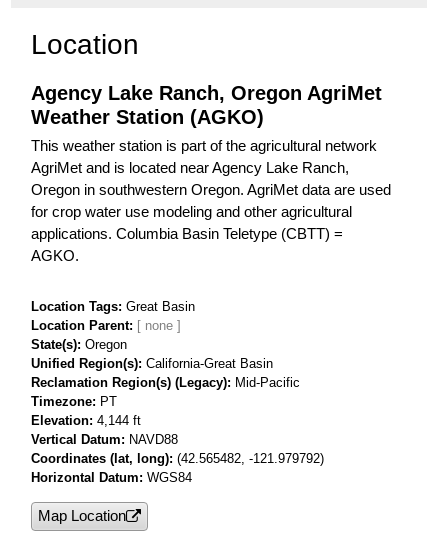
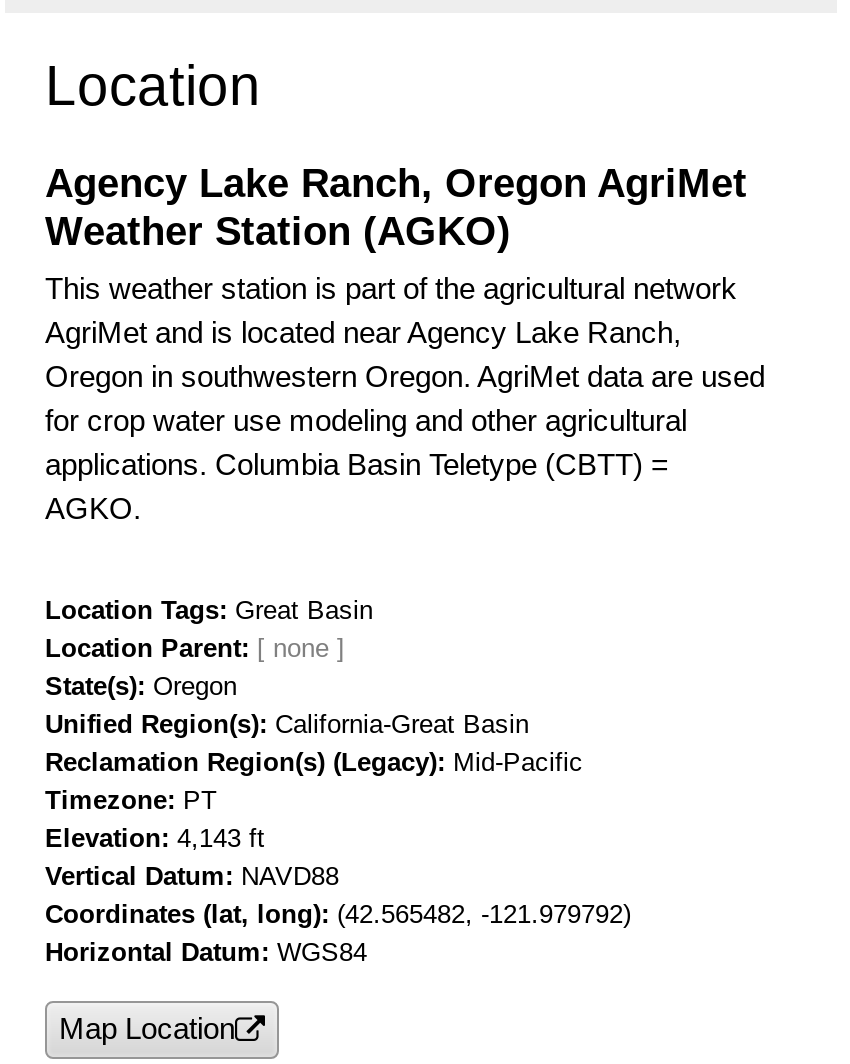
[31,413,141,428] Elevation 4,144 ft -> [45,823,265,853] Elevation 4,143 ft

